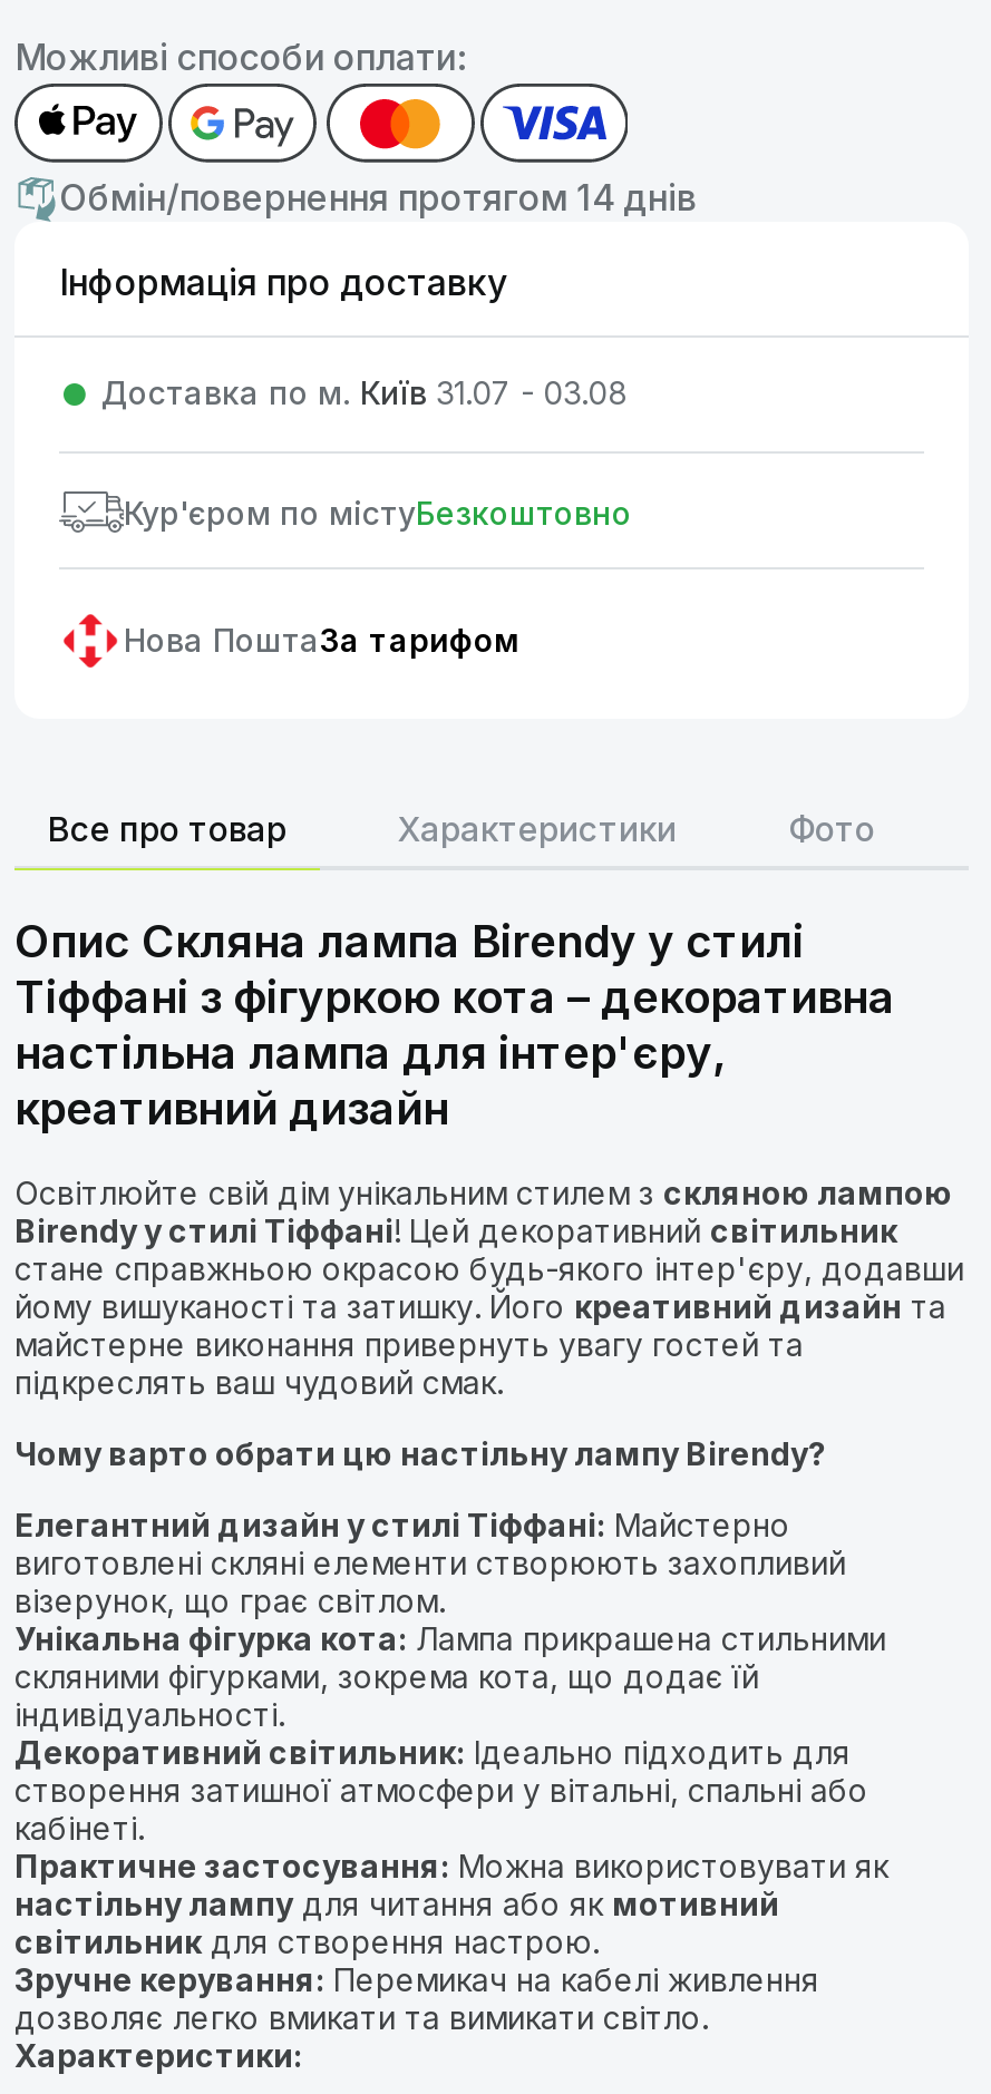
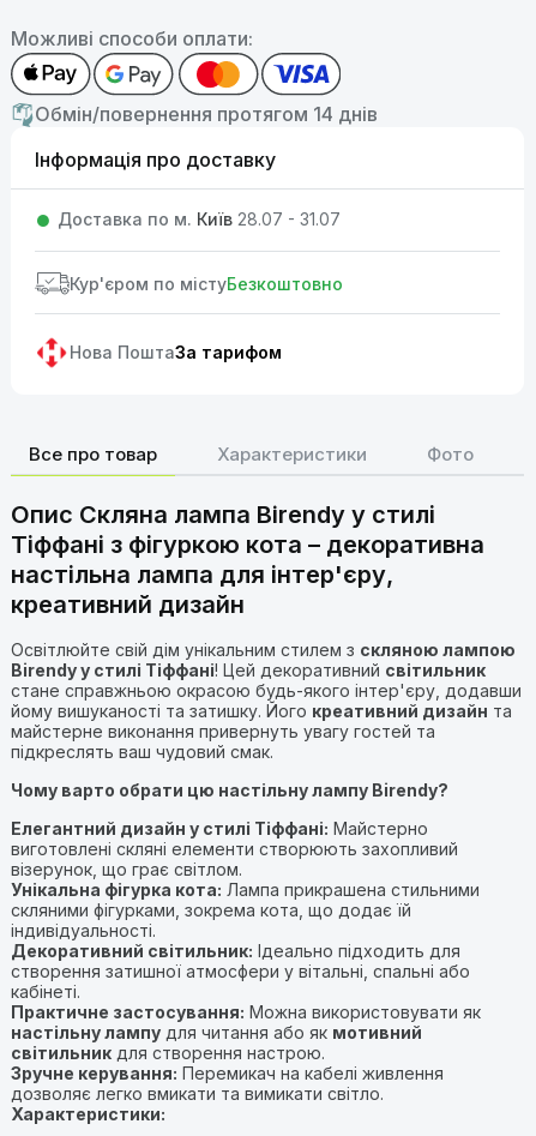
[101,373,628,411] Доставка по м. Київ 31.07 - 03.08 -> [58,208,341,229] Доставка по м. Київ 28.07 - 31.07

